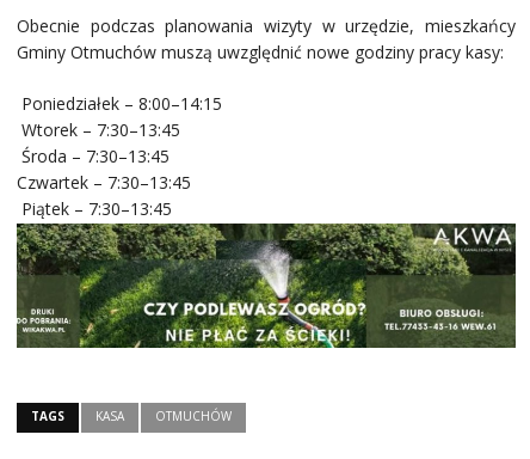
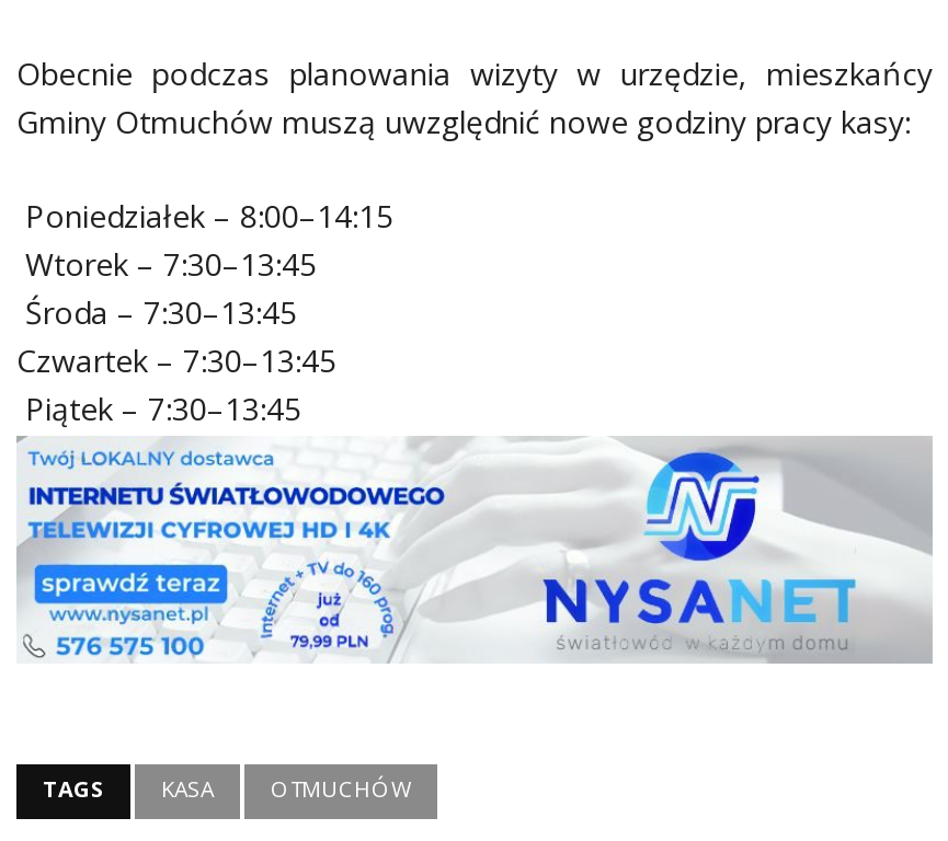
[16,222,517,349] [image] -> [16,436,933,664] [image]

